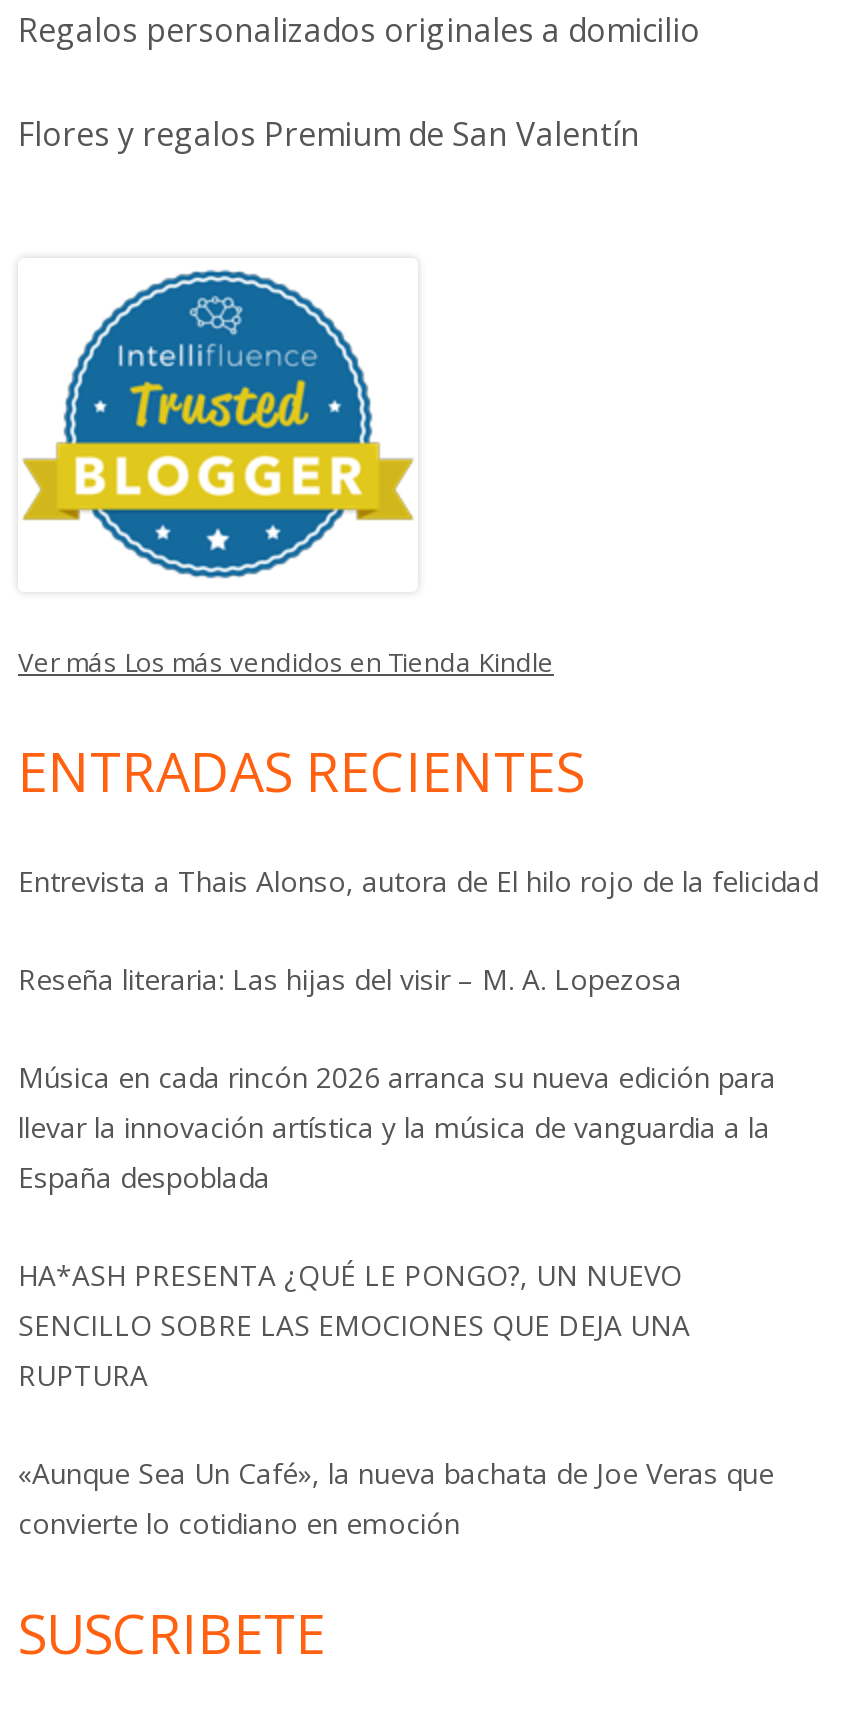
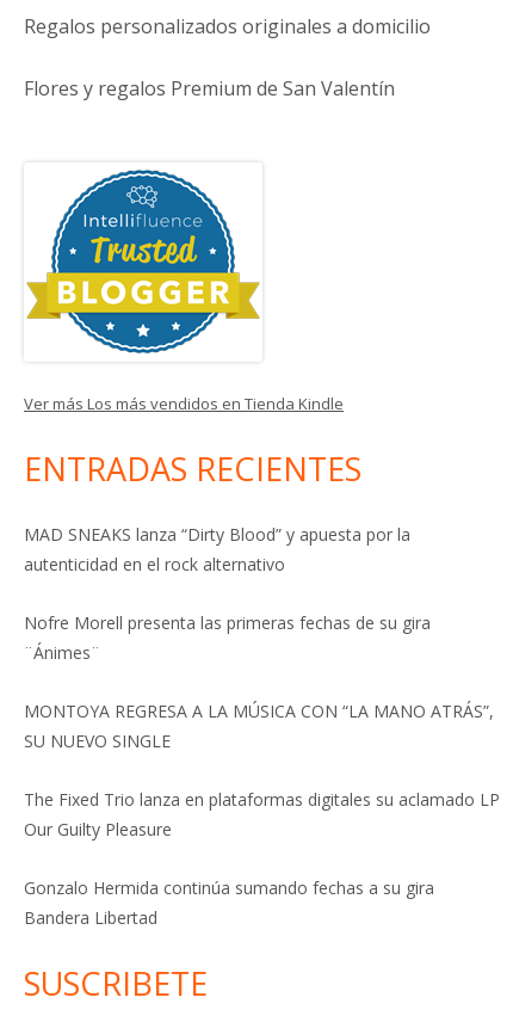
[18,862,818,900] Entrevista a Thais Alonso, autora de El hilo rojo de la felicidad -> [24,523,410,575] MAD SNEAKS lanza “Dirty Blood” y apuesta por la | autenticidad en el rock alternativo
[18,960,682,998] Reseña literaria: Las hijas del visir – M. A. Lopezosa -> [24,611,431,664] Nofre Morell presenta las primeras fechas de su gira | ¨Ánimes¨
[18,1058,776,1196] Música en cada rincón 2026 arranca su nueva edición para | llevar la innovación artística y la música de vanguardia a la | España despoblada -> [24,700,494,752] MONTOYA REGRESA A LA MÚSICA CON “LA MANO ATRÁS”, | SU NUEVO SINGLE
[18,1256,690,1394] HA*ASH PRESENTA ¿QUÉ LE PONGO?, UN NUEVO | SENCILLO SOBRE LAS EMOCIONES QUE DEJA UNA | RUPTURA -> [24,788,500,841] The Fixed Trio lanza en plataformas digitales su aclamado LP | Our Guilty Pleasure
[18,1454,774,1542] «Aunque Sea Un Café», la nueva bachata de Joe Veras que | convierte lo cotidiano en emoción -> [24,876,434,929] Gonzalo Hermida continúa sumando fechas a su gira | Bandera Libertad

